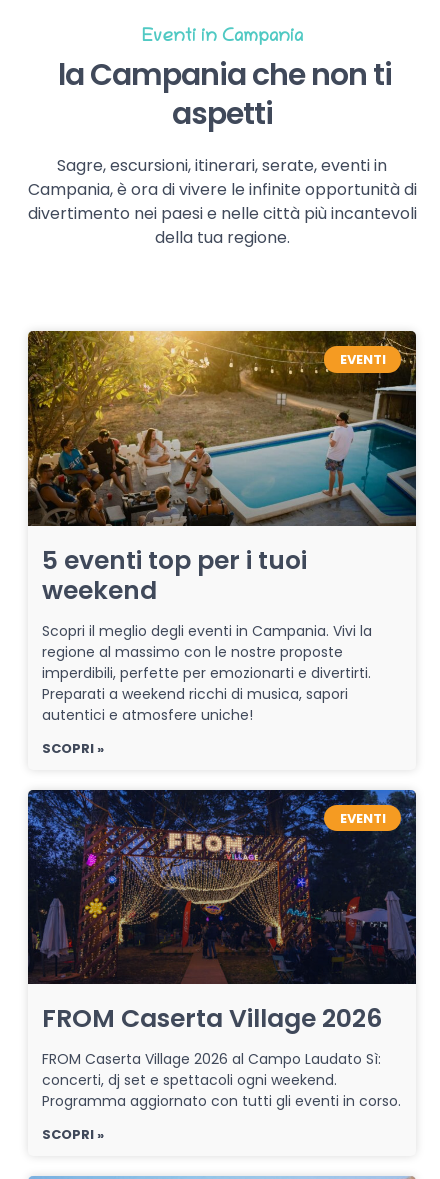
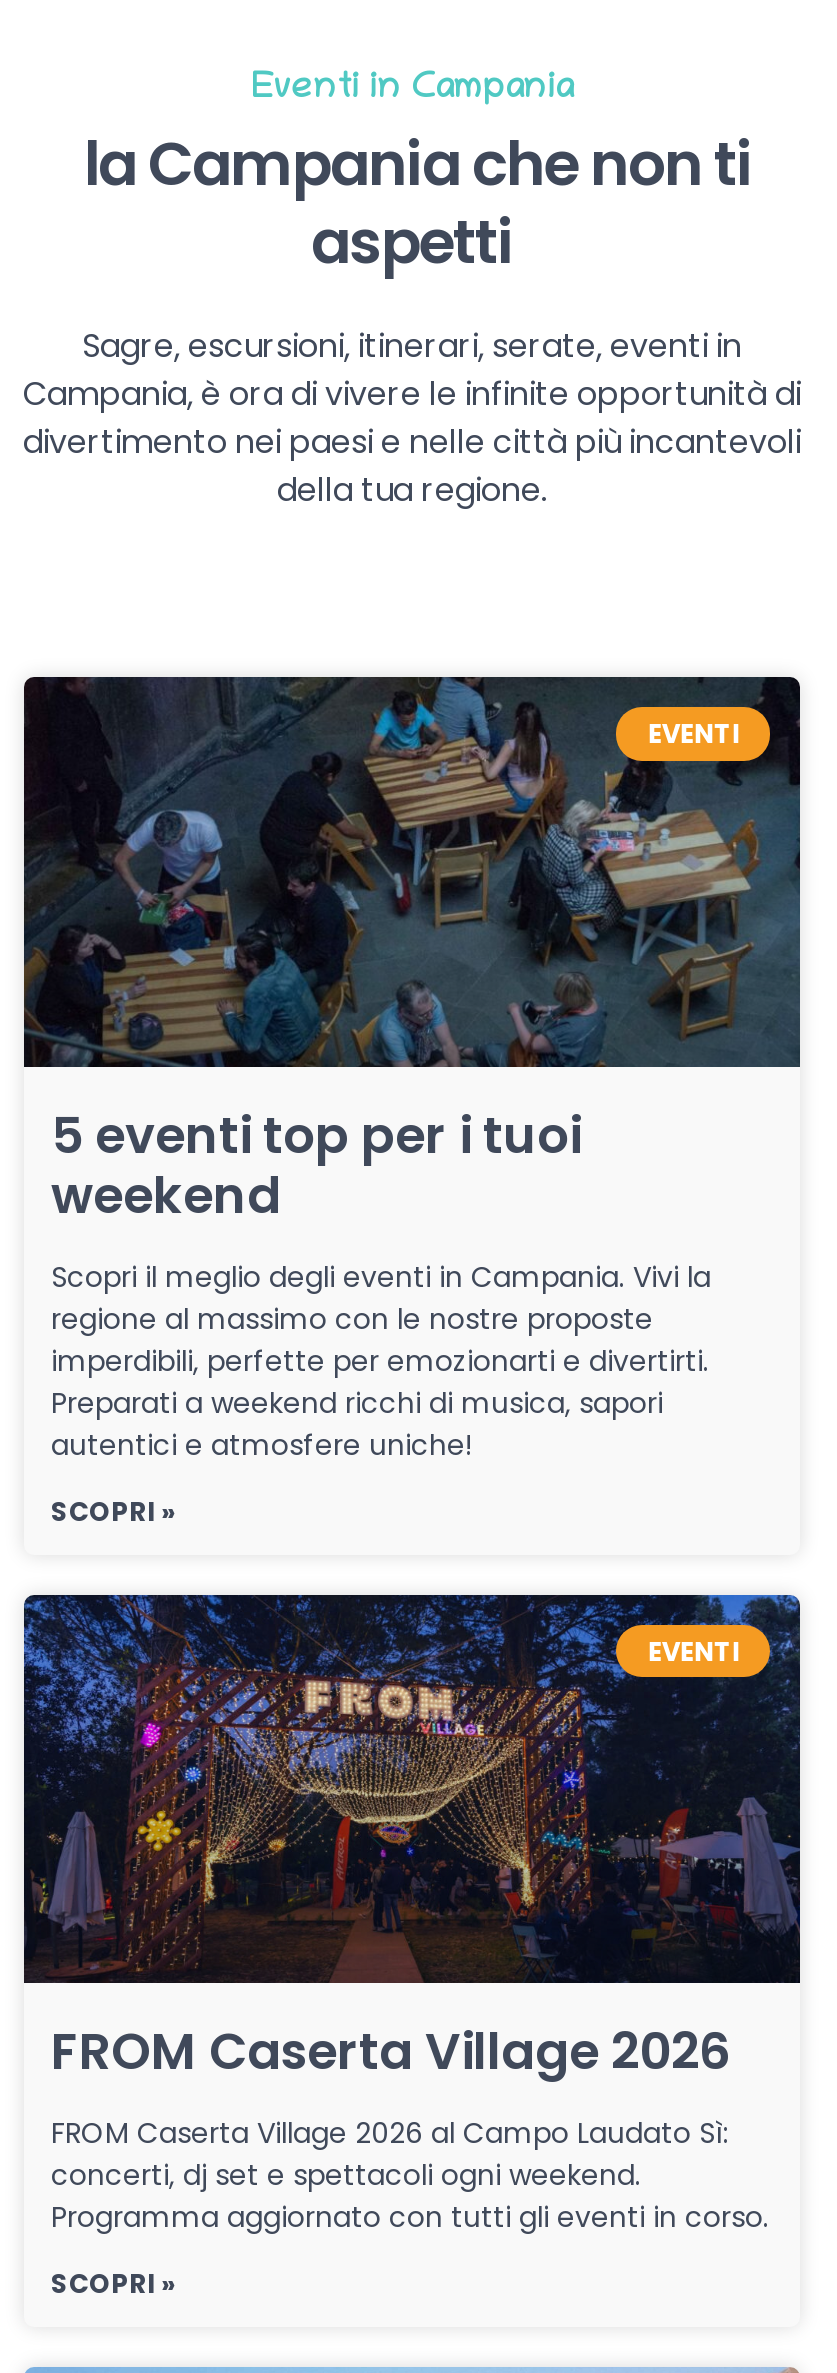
[27,330,416,527] [image] -> [22,675,800,1069] [image]

